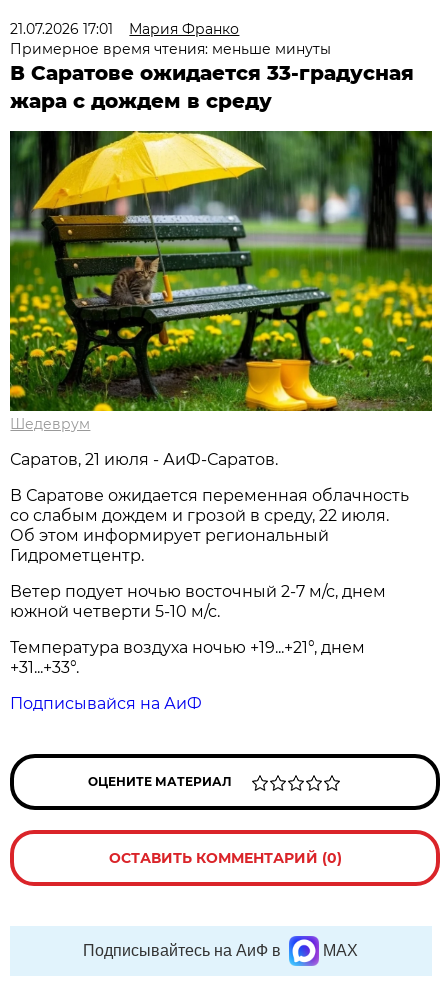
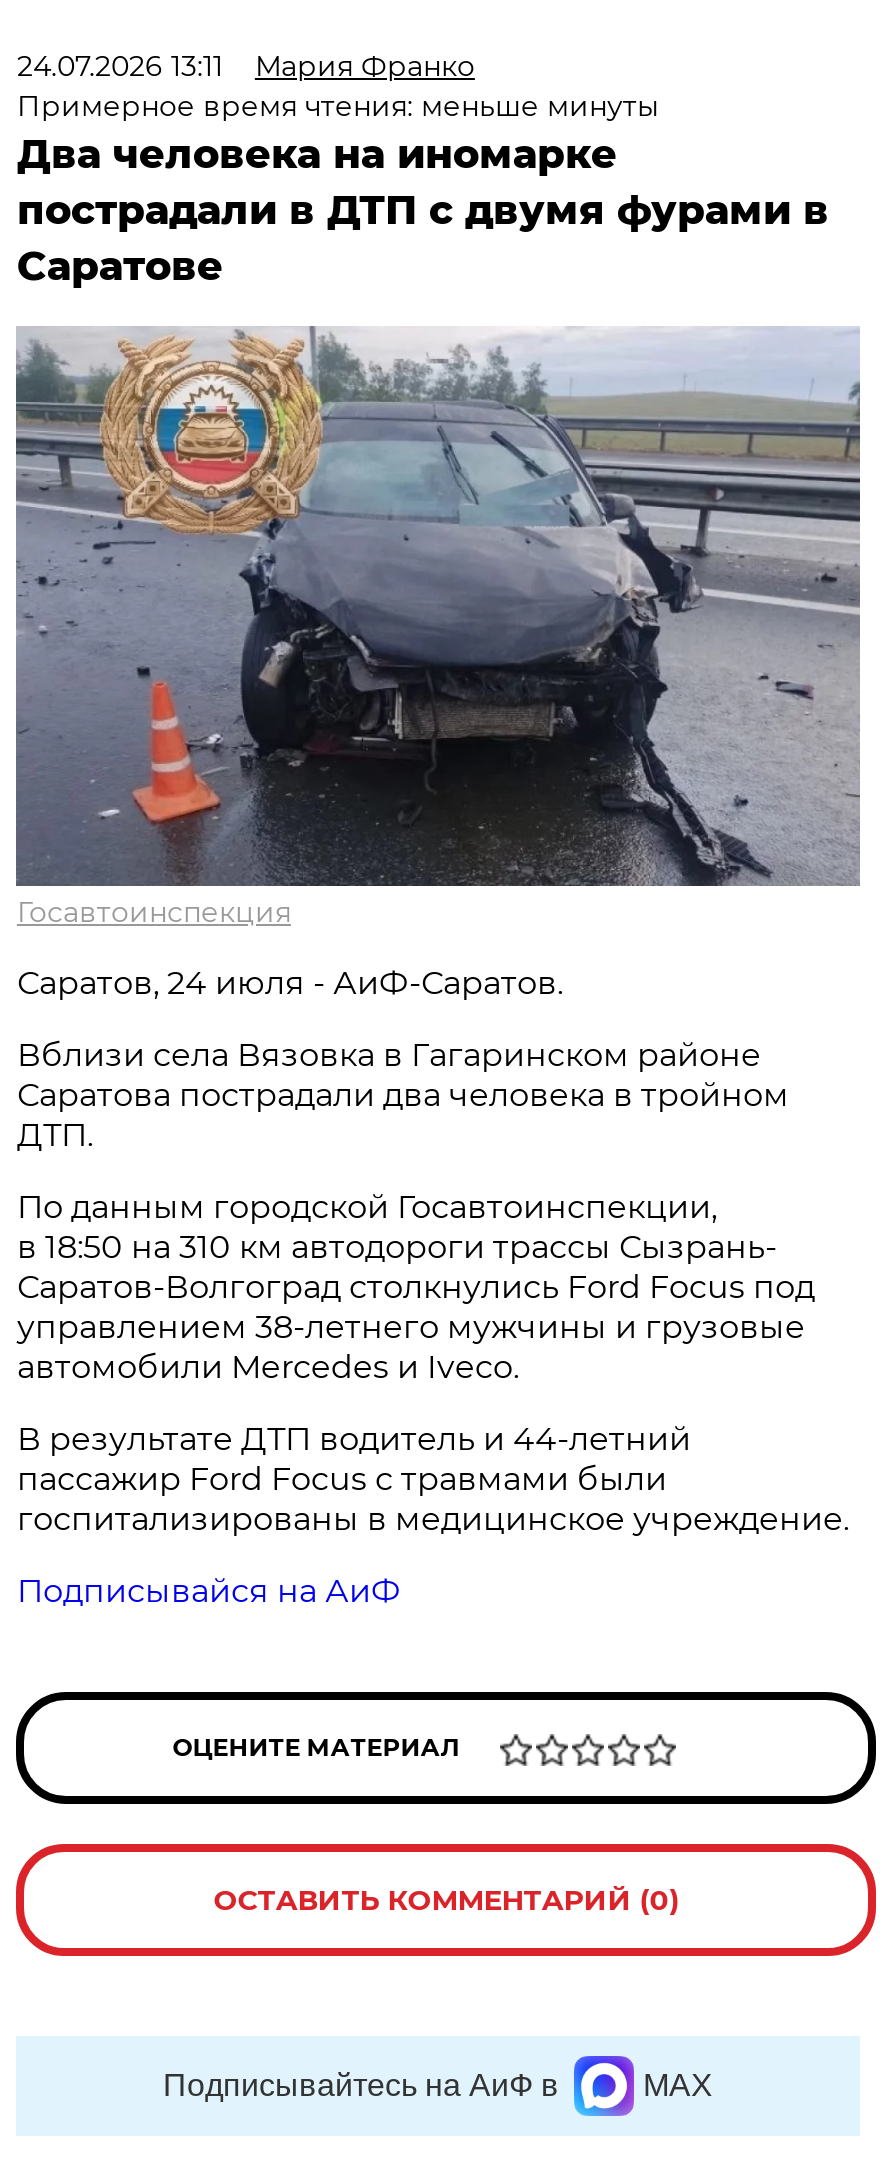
[10,20,239,38] 21.07.2026 17:01 Мария Франко -> [17,48,475,84] 24.07.2026 13:11 Мария Франко
[10,61,414,113] В Саратове ожидается 33-градусная | жара с дождем в среду -> [17,130,829,290] Два человека на иномарке | пострадали в ДТП с двумя фурами в | Саратове
[9,130,433,433] [image] | Шедеврум -> [14,326,862,931] [image] | Госавтоинспекция
[10,450,278,469] Саратов, 21 июля - АиФ-Саратов. -> [17,965,563,1003] Саратов, 24 июля - АиФ-Саратов.
[10,486,409,565] В Саратове ожидается переменная облачность | со слабым дождем и грозой в среду, 22 июля. | Об этом информирует региональный | Гидрометцентр. -> [17,1037,789,1155] Вблизи села Вязовка в Гагаринском районе | Саратова пострадали два человека в тройном | ДТП.
[10,582,386,621] Ветер подует ночью восточный 2-7 м/с, днем | южной четверти 5-10 м/с. -> [17,1189,815,1387] По данным городской Госавтоинспекции, | в 18:50 на 310 км автодороги трассы Сызрань- | Саратов-Волгоград столкнулись Ford Focus под | управлением 38-летнего мужчины и грузовые | автомобили Mercedes и Iveco.
[10,638,365,677] Температура воздуха ночью +19...+21°, днем | +31...+33°. -> [17,1421,849,1539] В результате ДТП водитель и 44-летний | пассажир Ford Focus с травмами были | госпитализированы в медицинское учреждение.

